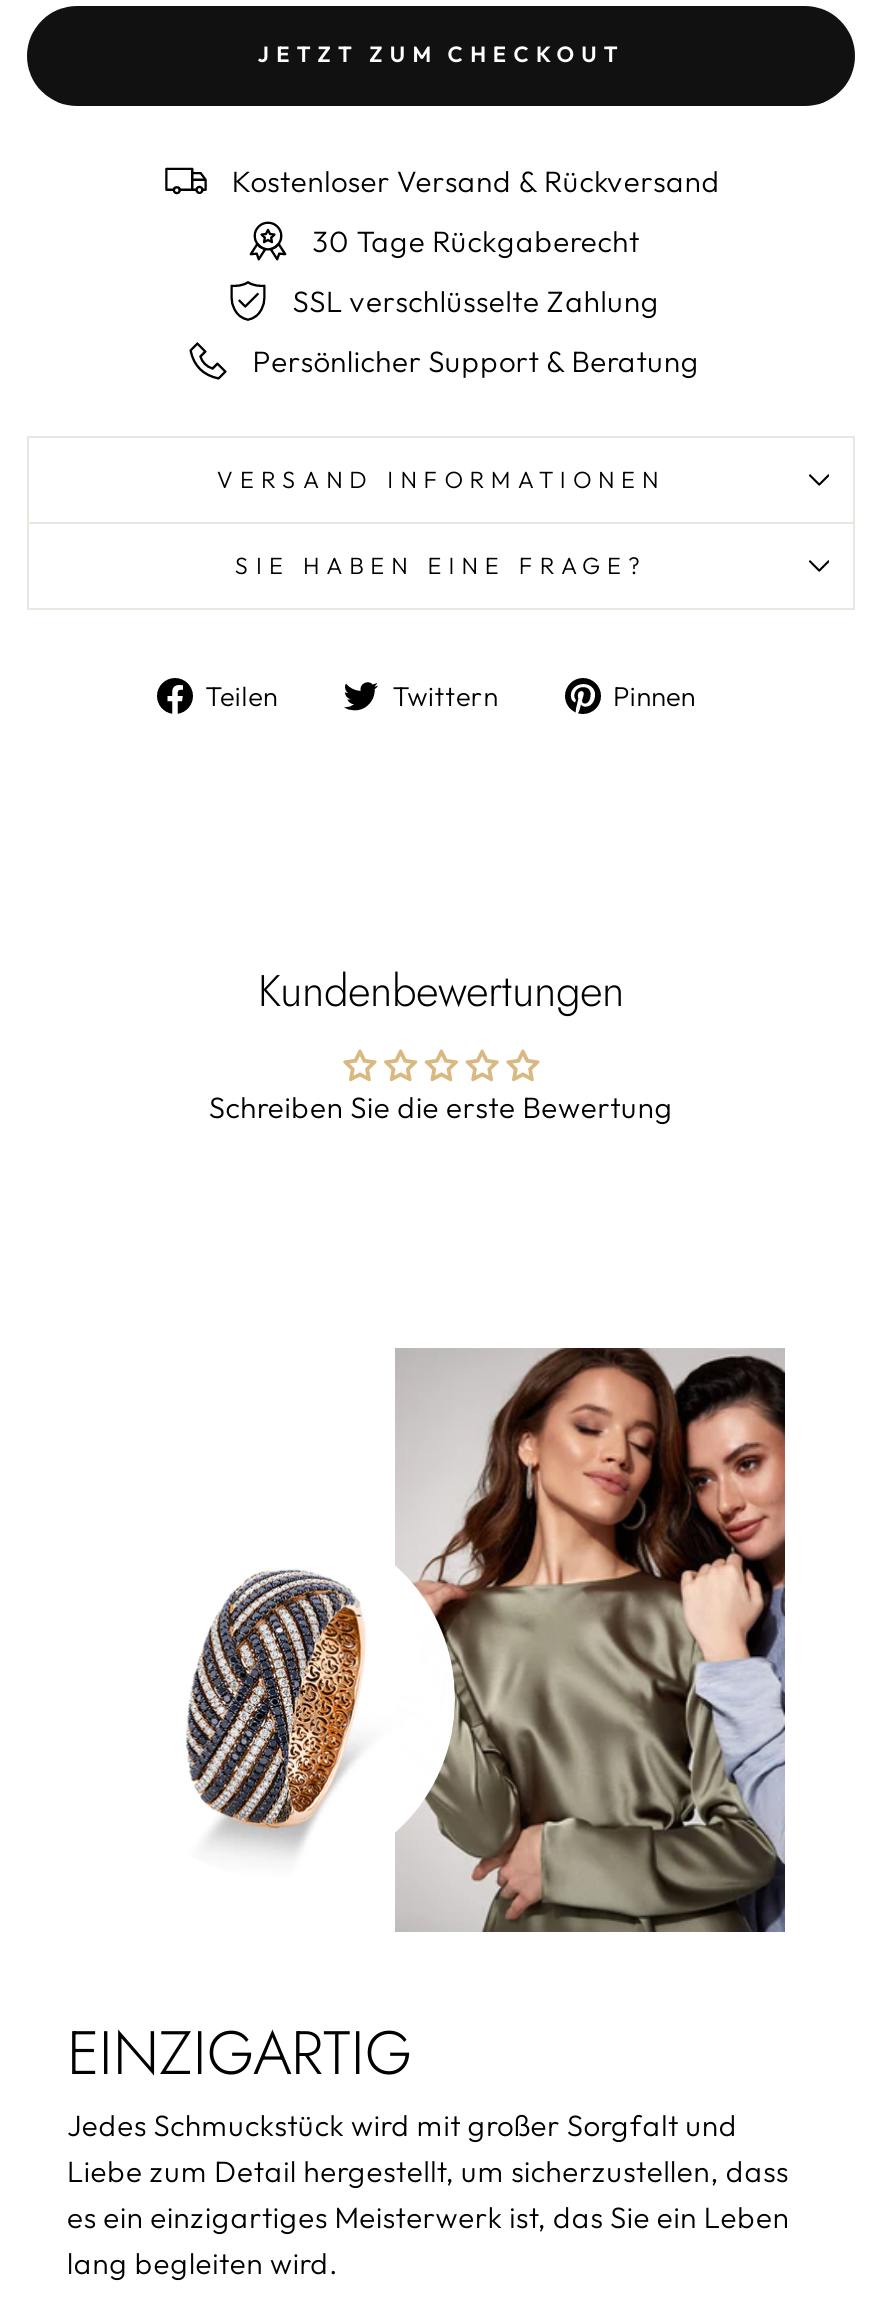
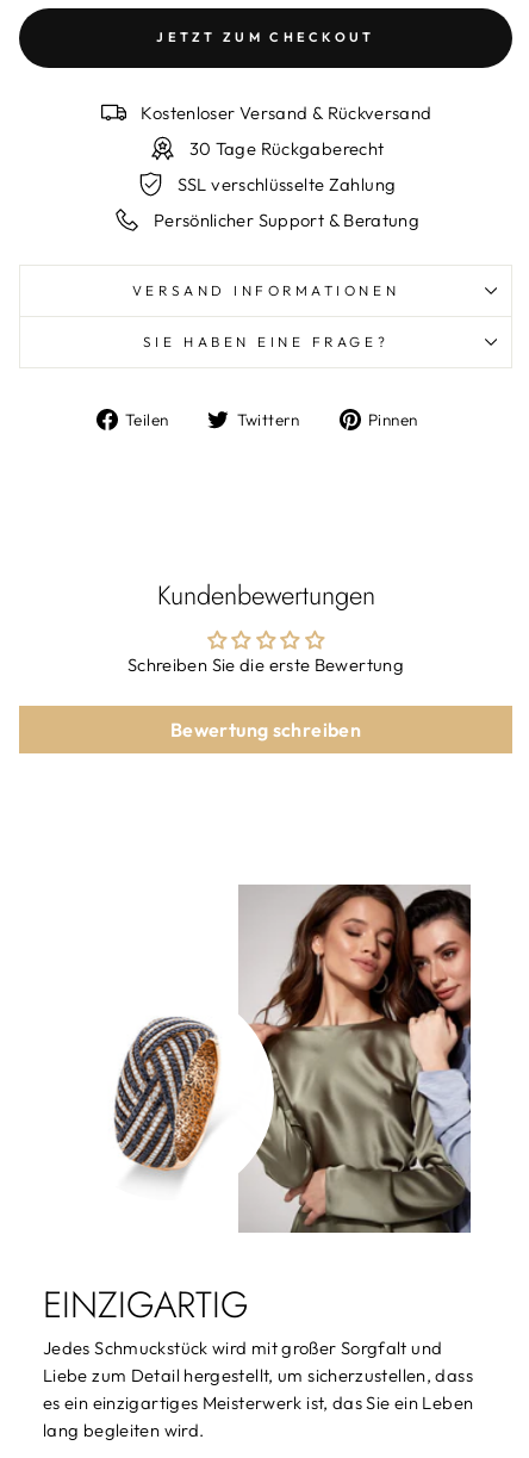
none -> [170,717,361,741] Bewertung schreiben

